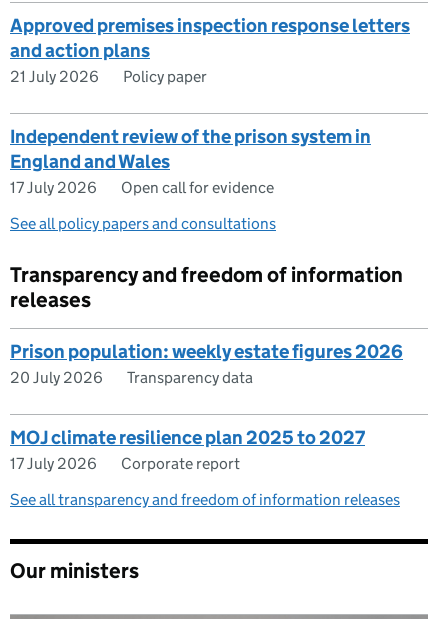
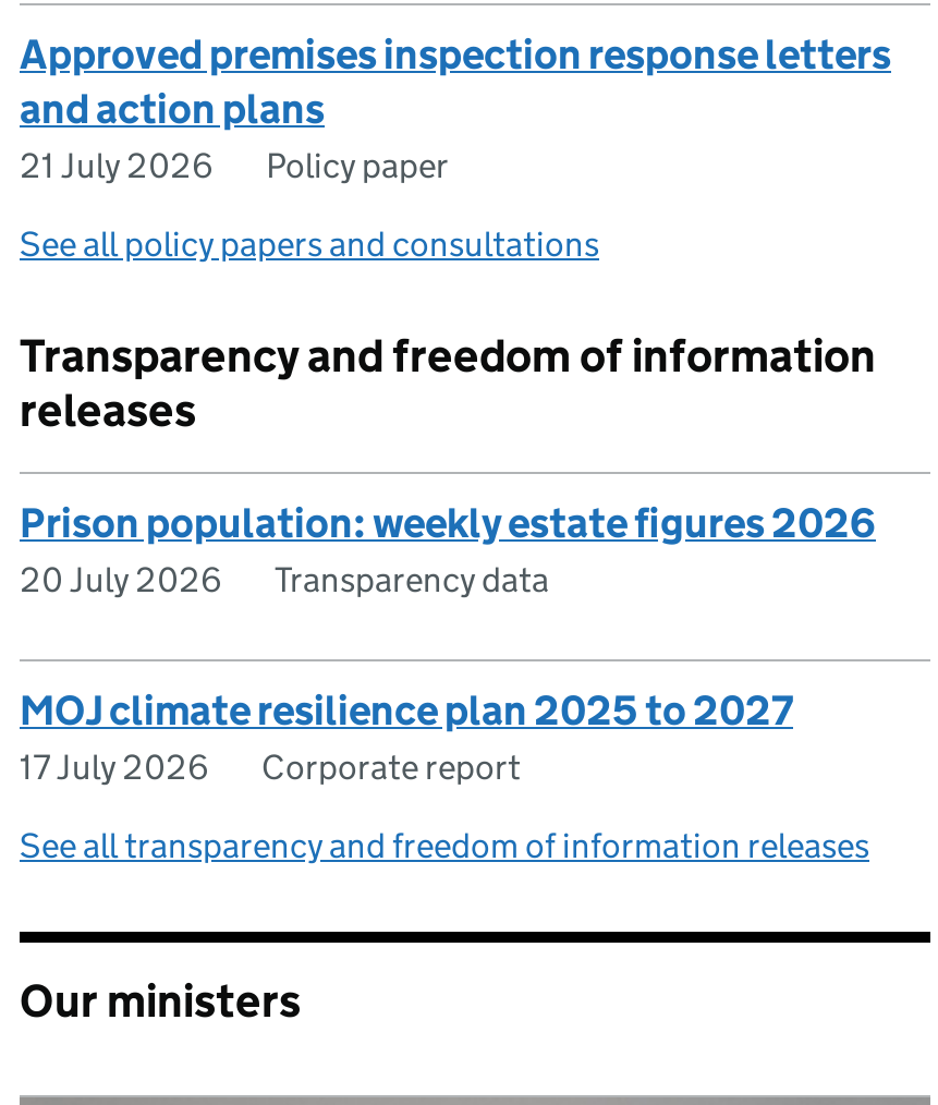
[10,125,371,197] Independent review of the prison system in | England and Wales | 17 July 2026 | Open call for evidence -> none

